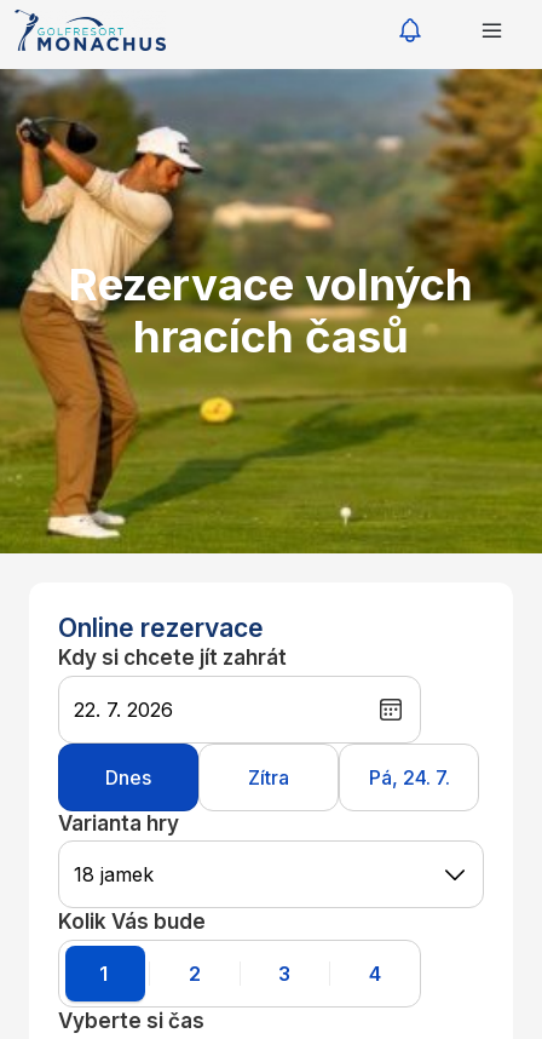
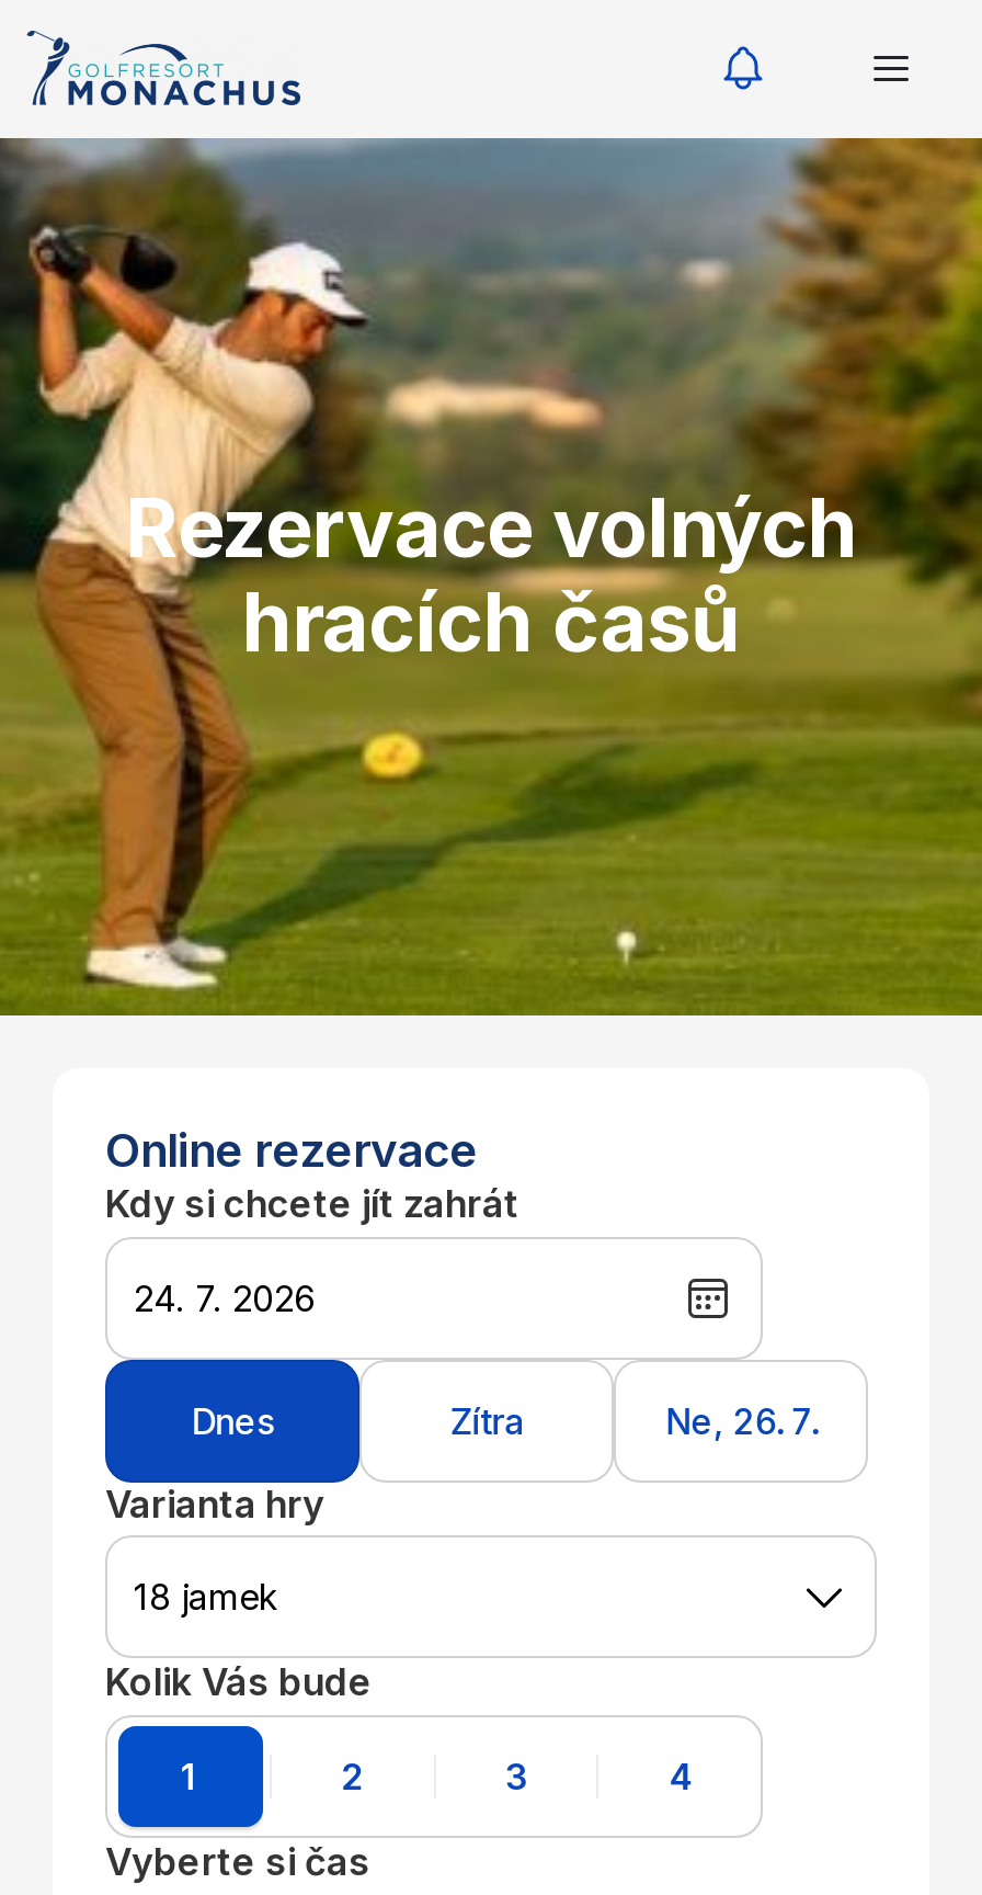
[74,698,173,722] 22. 7. 2026 -> [134,1276,316,1320] 24. 7. 2026
[369,765,450,790] Pá, 24. 7. -> [665,1399,818,1443] Ne, 26. 7.

